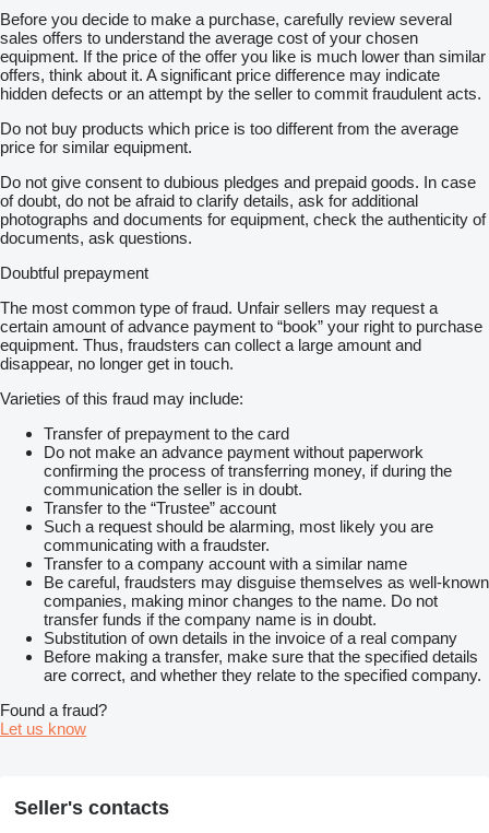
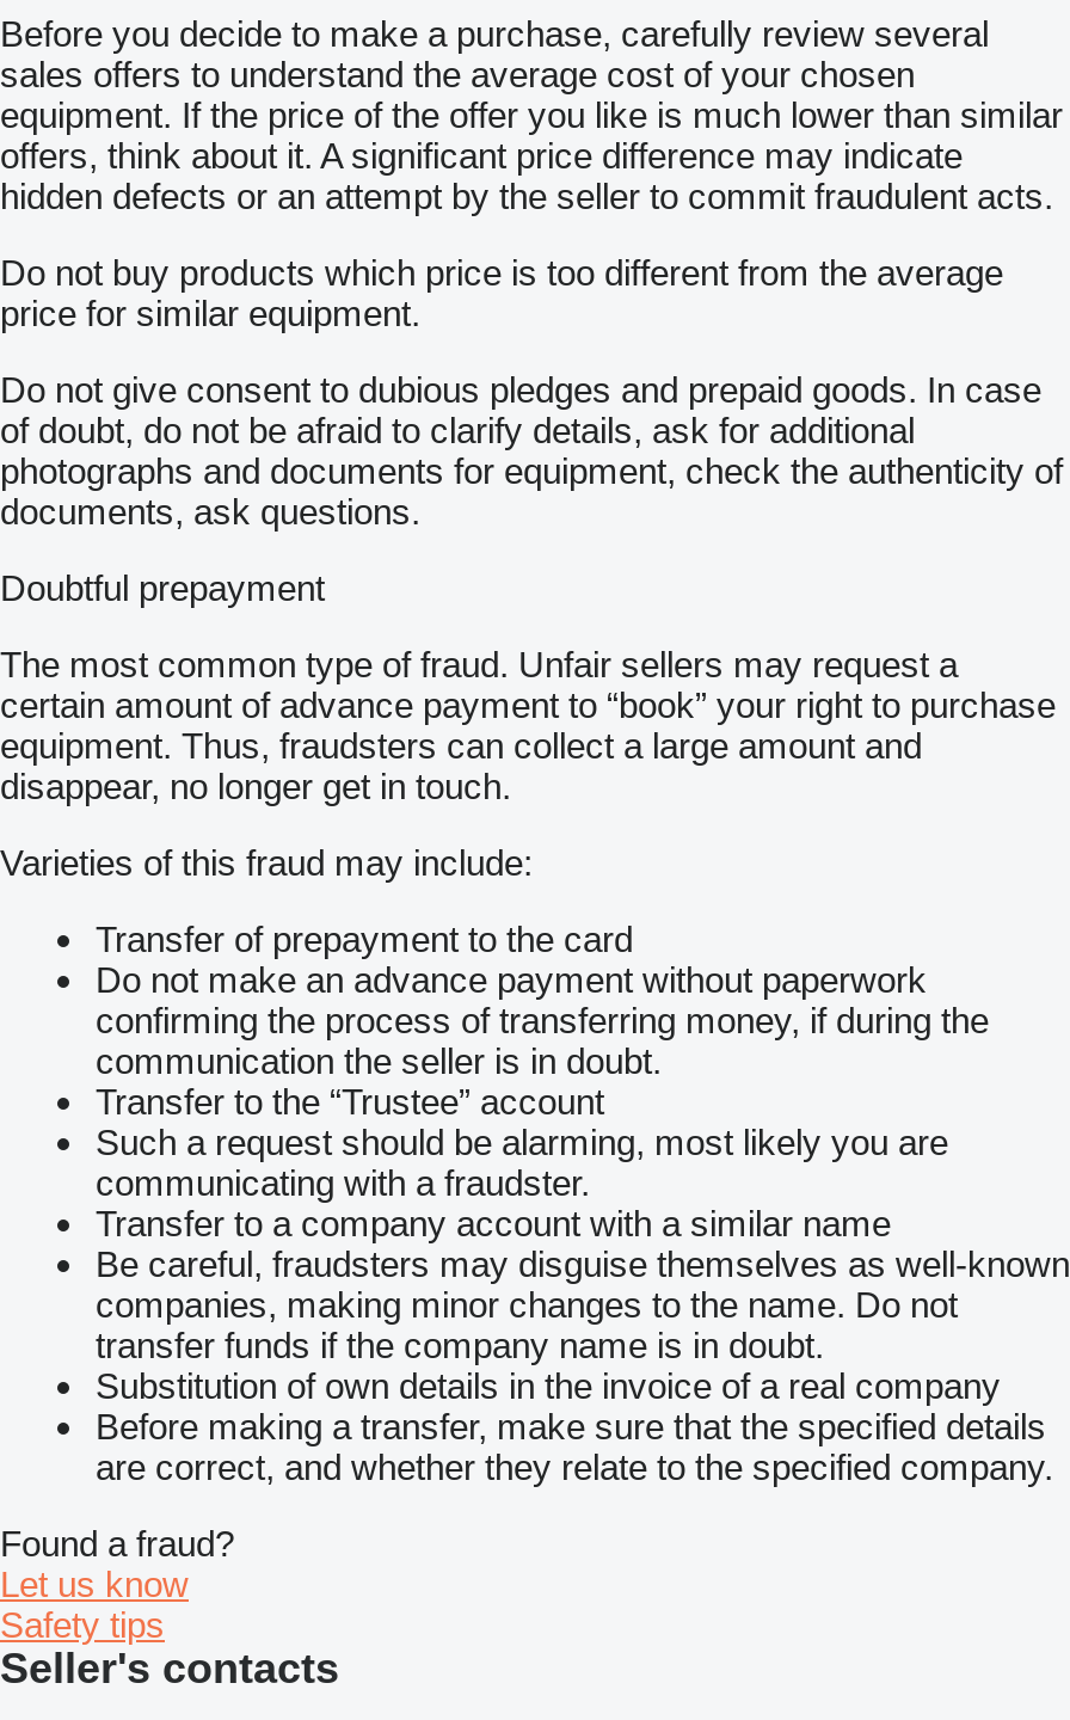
none -> [0,1605,165,1645] Safety tips

